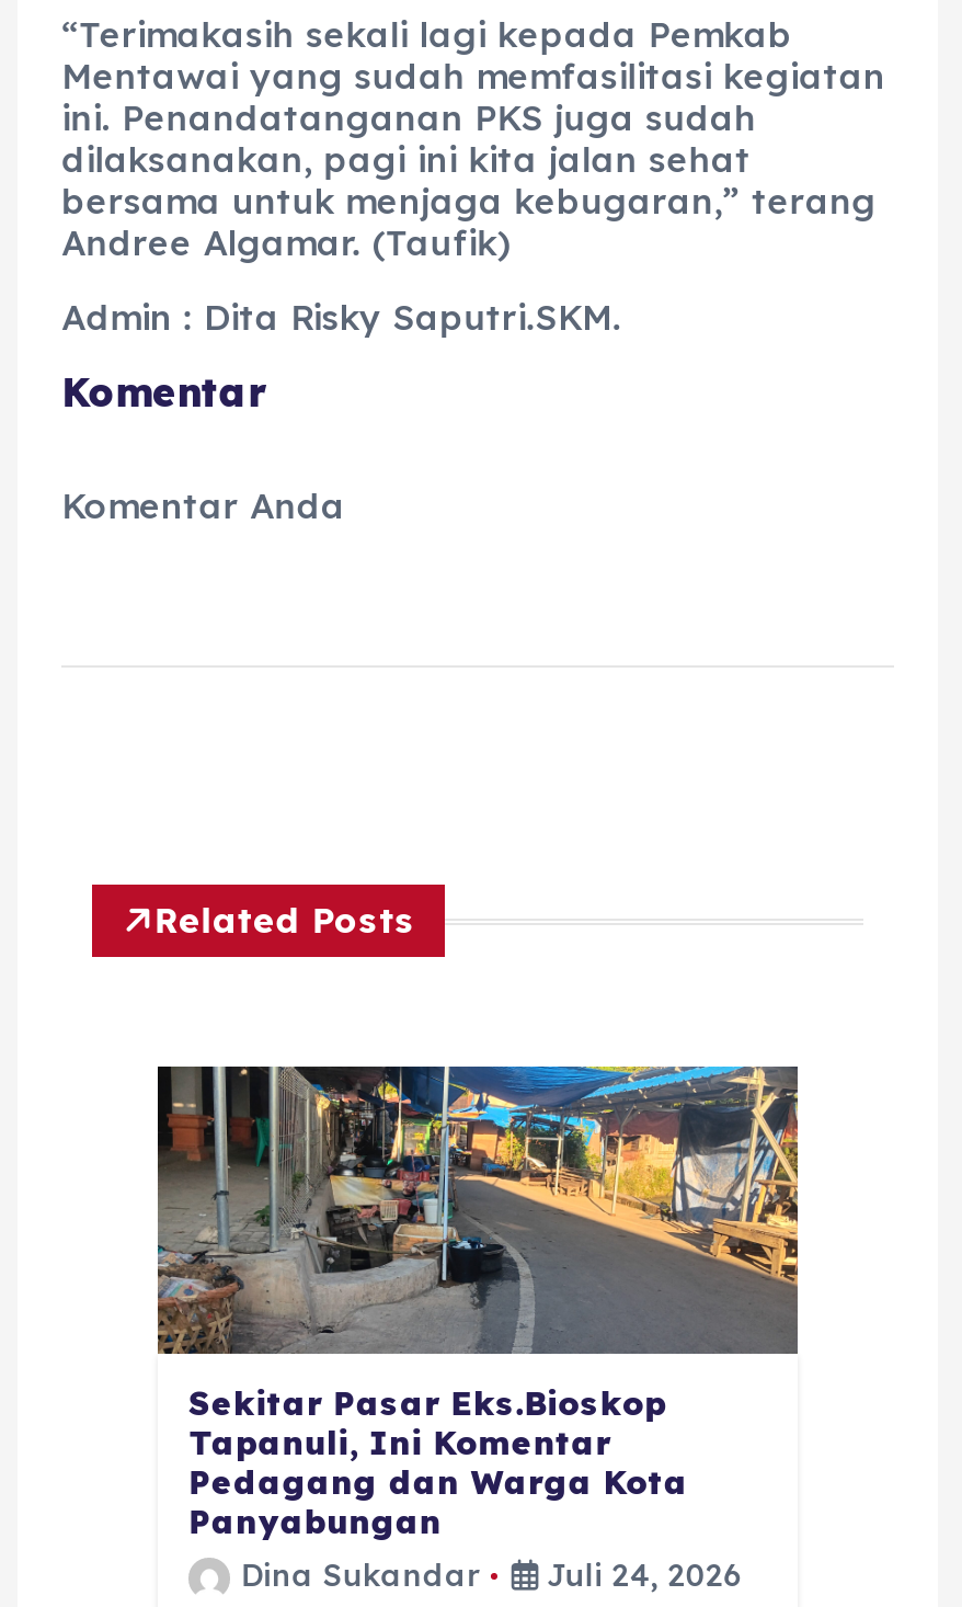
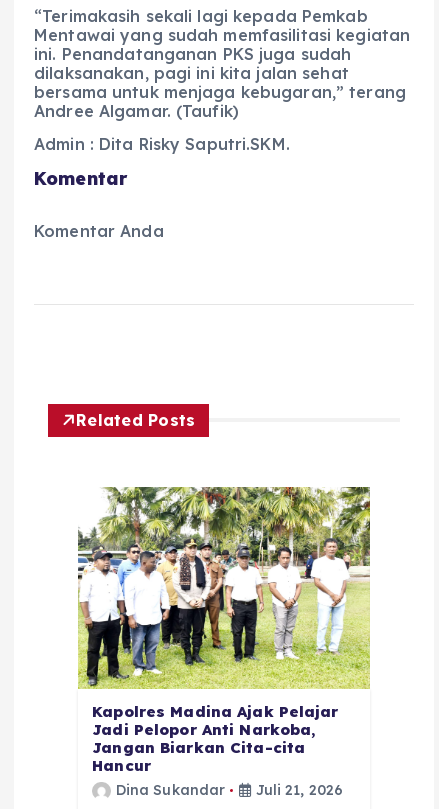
[156,1062,800,1543] [image] | Sekitar Pasar Eks.Bioskop | Tapanuli, Ini Komentar | Pedagang dan Warga Kota | Panyabungan -> [77,486,371,775] [image] | Kapolres Madina Ajak Pelajar | Jadi Pelopor Anti Narkoba, | Jangan Biarkan Cita-cita | Hancur
[240,1556,743,1595] Dina Sukandar Juli 24, 2026 -> [116,781,343,799] Dina Sukandar Juli 21, 2026

